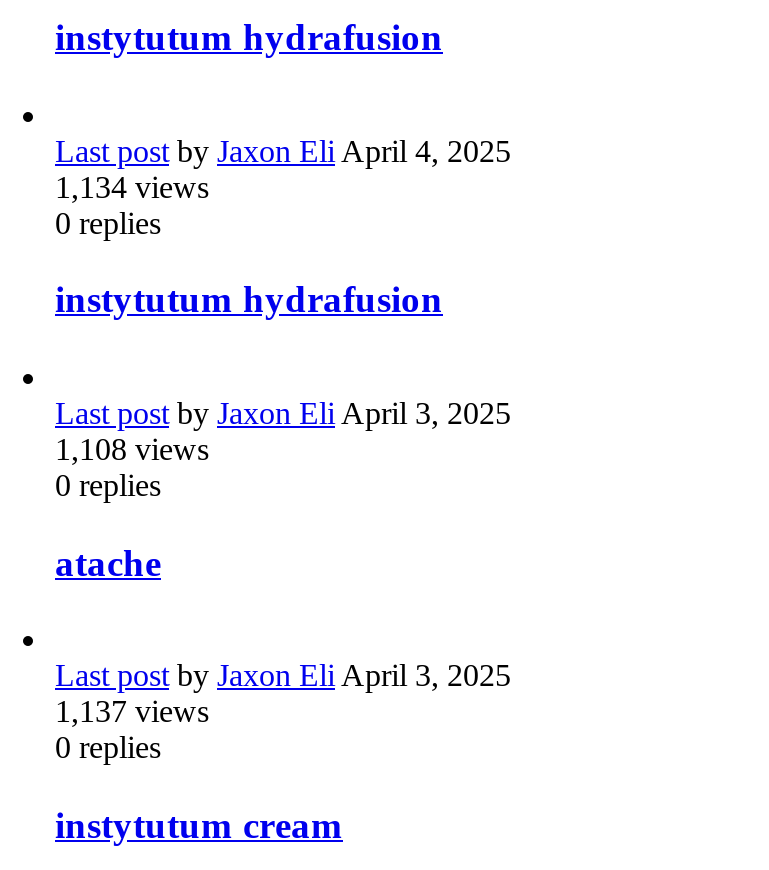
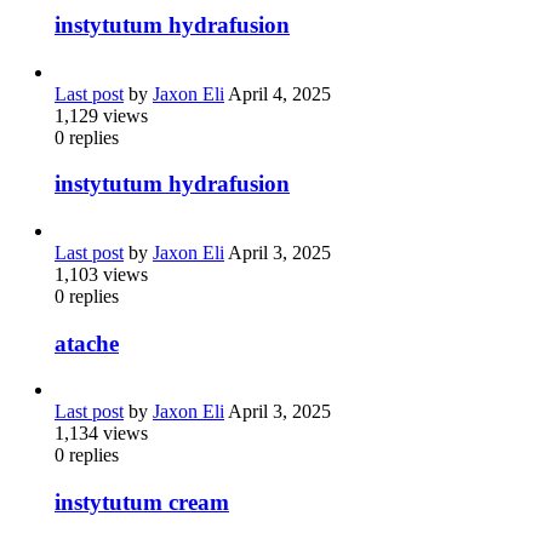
[55,169,209,203] 1,134 views -> [55,105,148,125] 1,129 views
[55,432,209,466] 1,108 views -> [55,264,148,285] 1,103 views
[55,695,209,729] 1,137 views -> [55,423,148,444] 1,134 views

